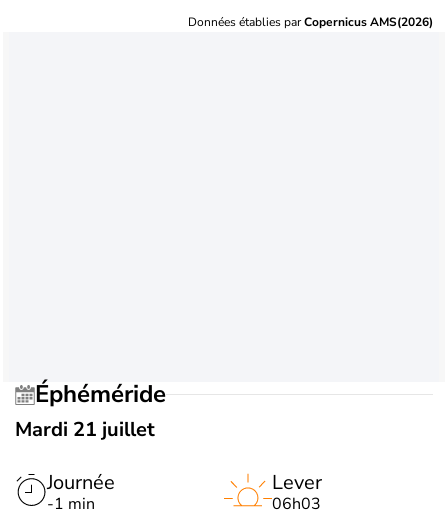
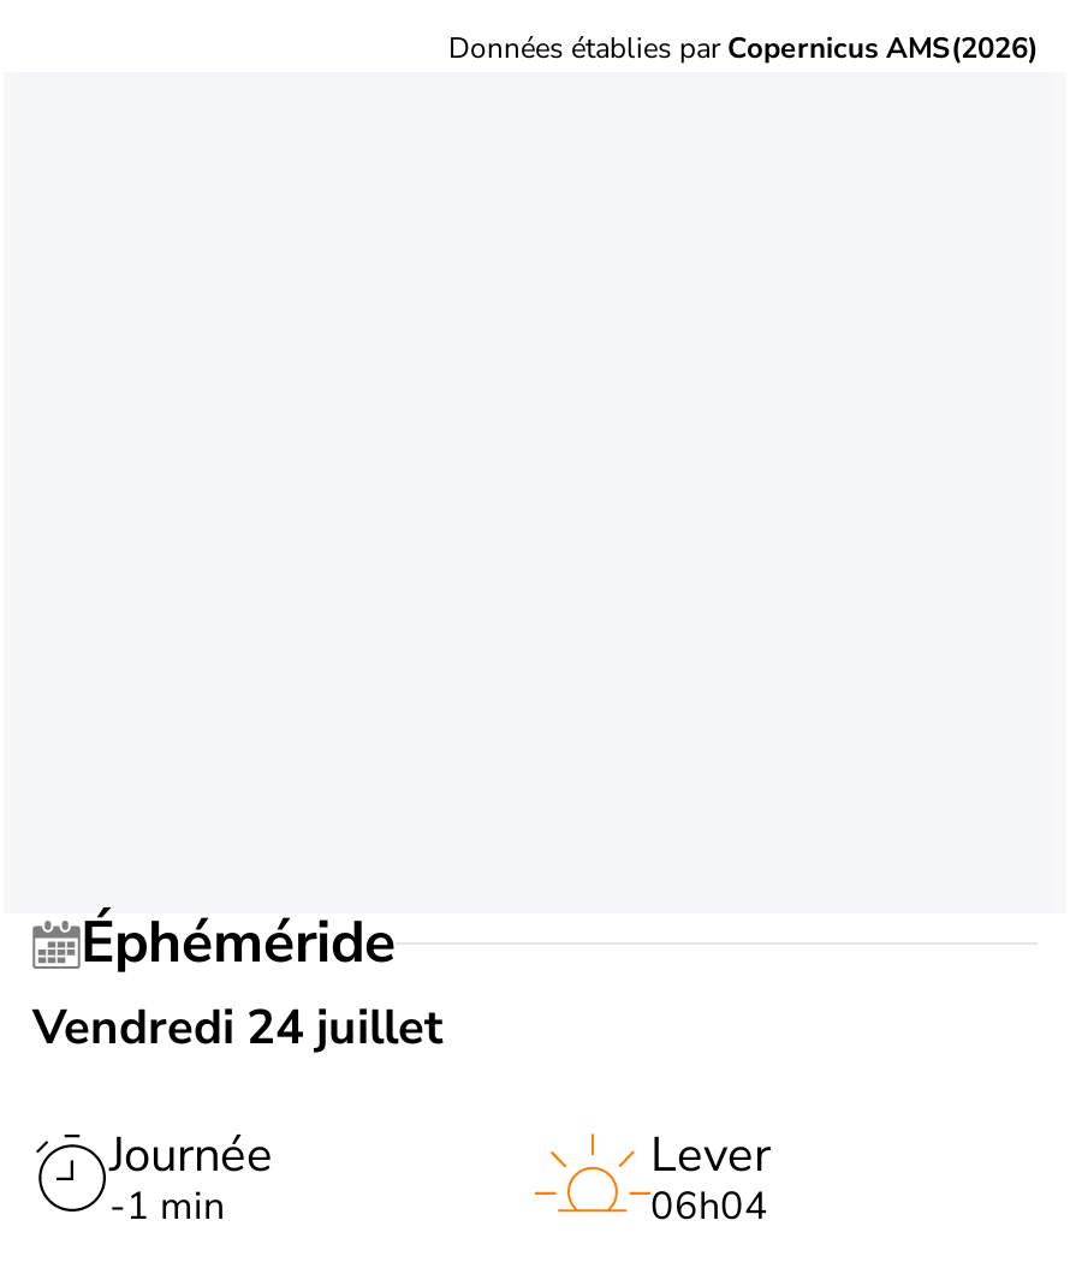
[15,416,155,443] Mardi 21 juillet -> [32,995,444,1060] Vendredi 24 juillet
[272,493,321,515] 06h03 -> [650,1180,768,1233] 06h04

